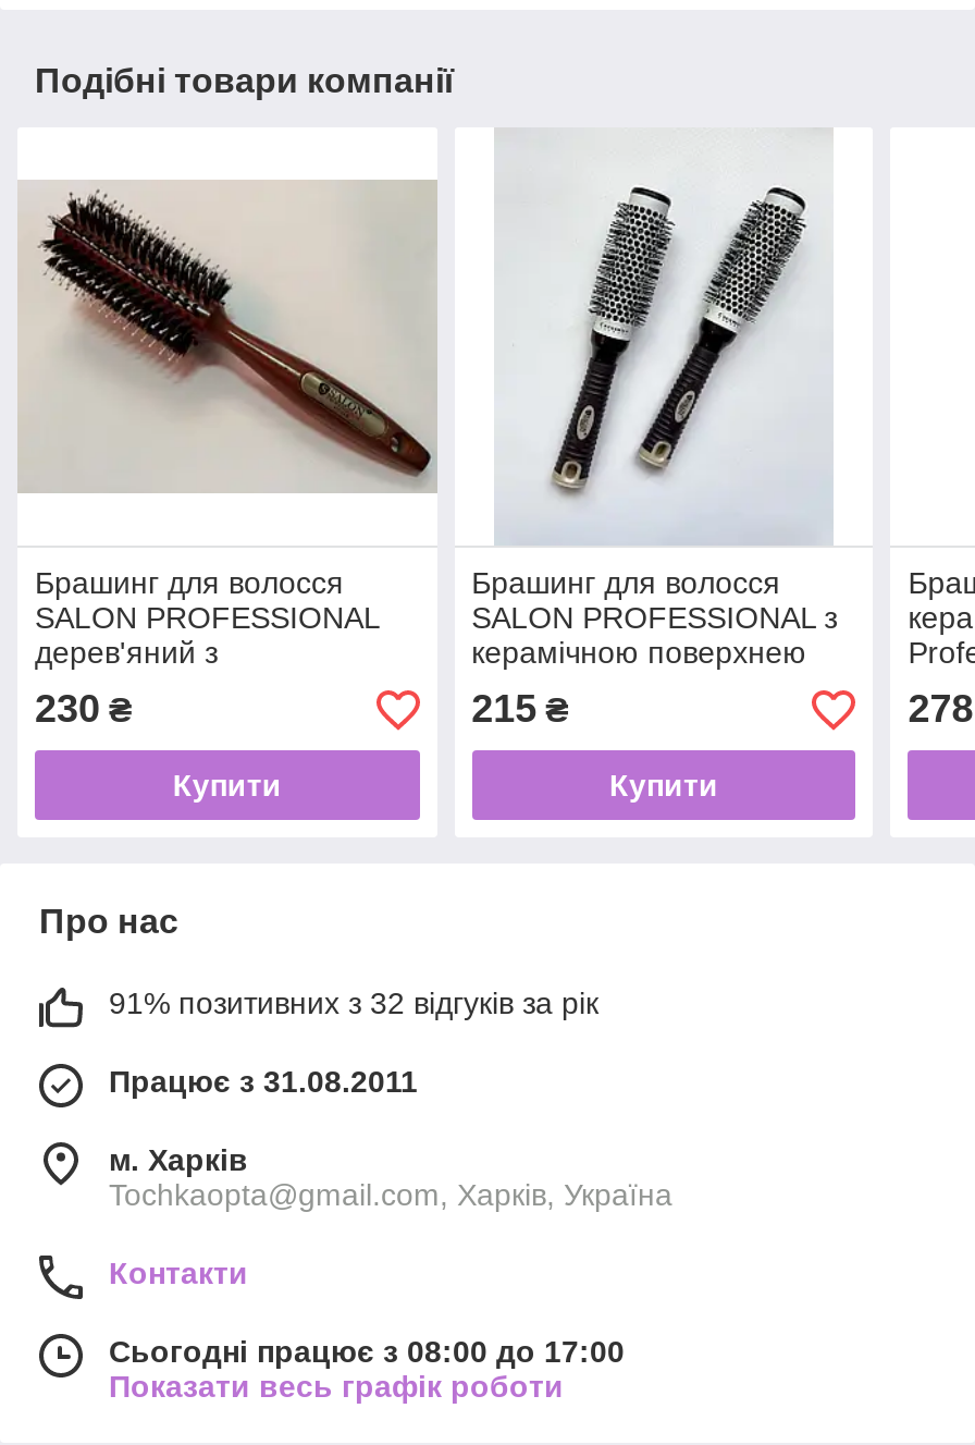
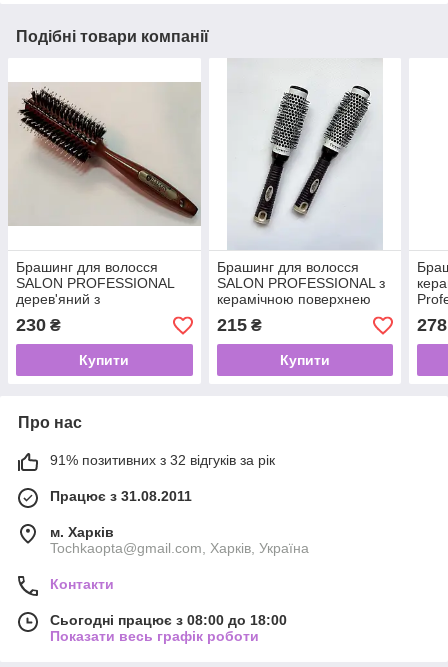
[109,1335,625,1370] Сьогодні працює з 08:00 до 17:00 -> [50,612,287,628] Сьогодні працює з 08:00 до 18:00

